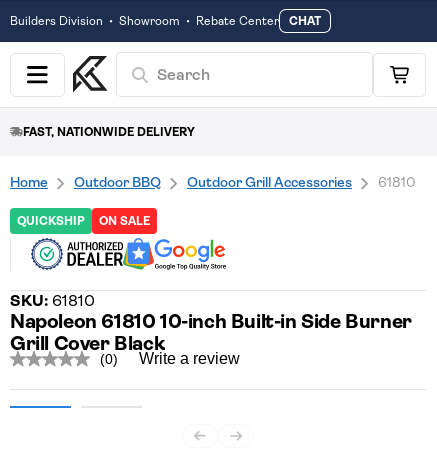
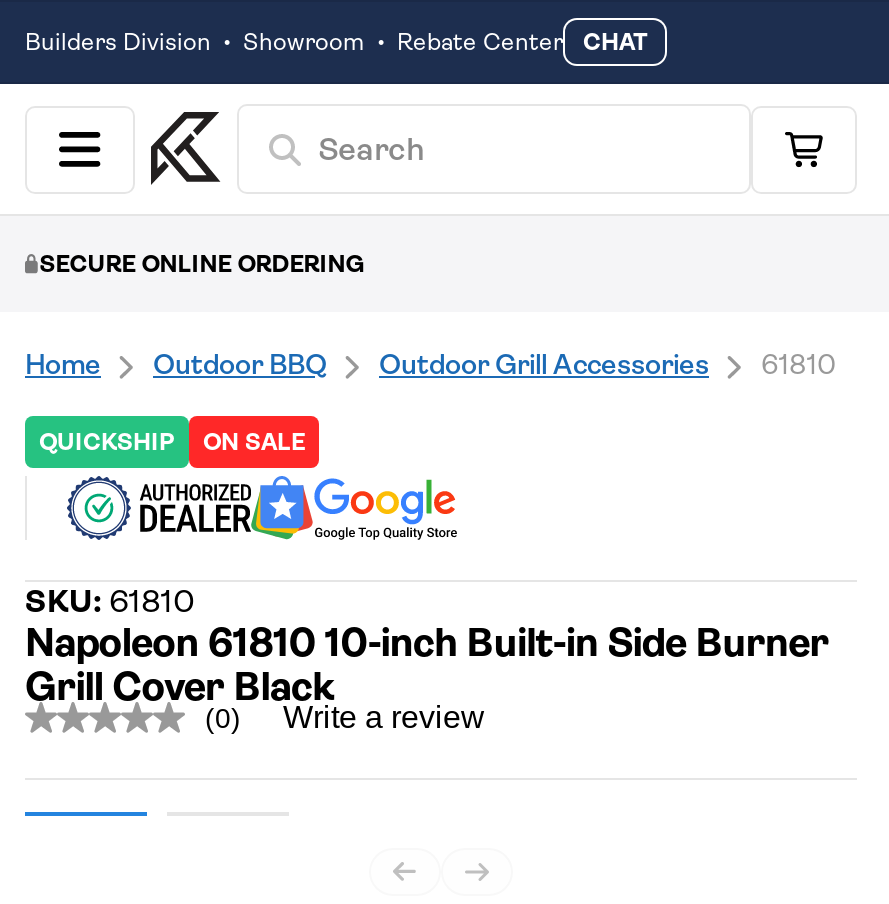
[23,125,195,139] FAST, NATIONWIDE DELIVERY -> [40,250,366,278] SECURE ONLINE ORDERING

